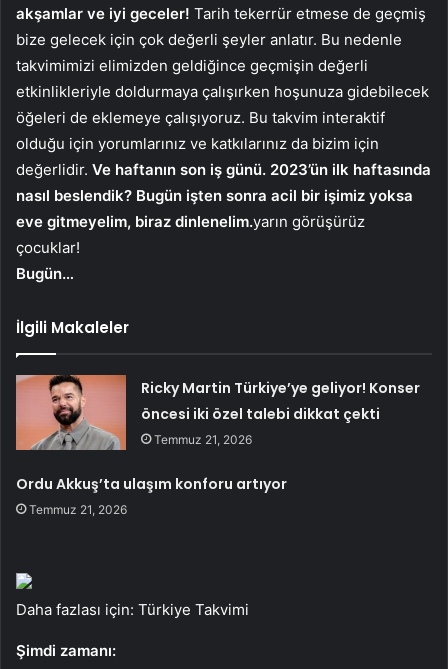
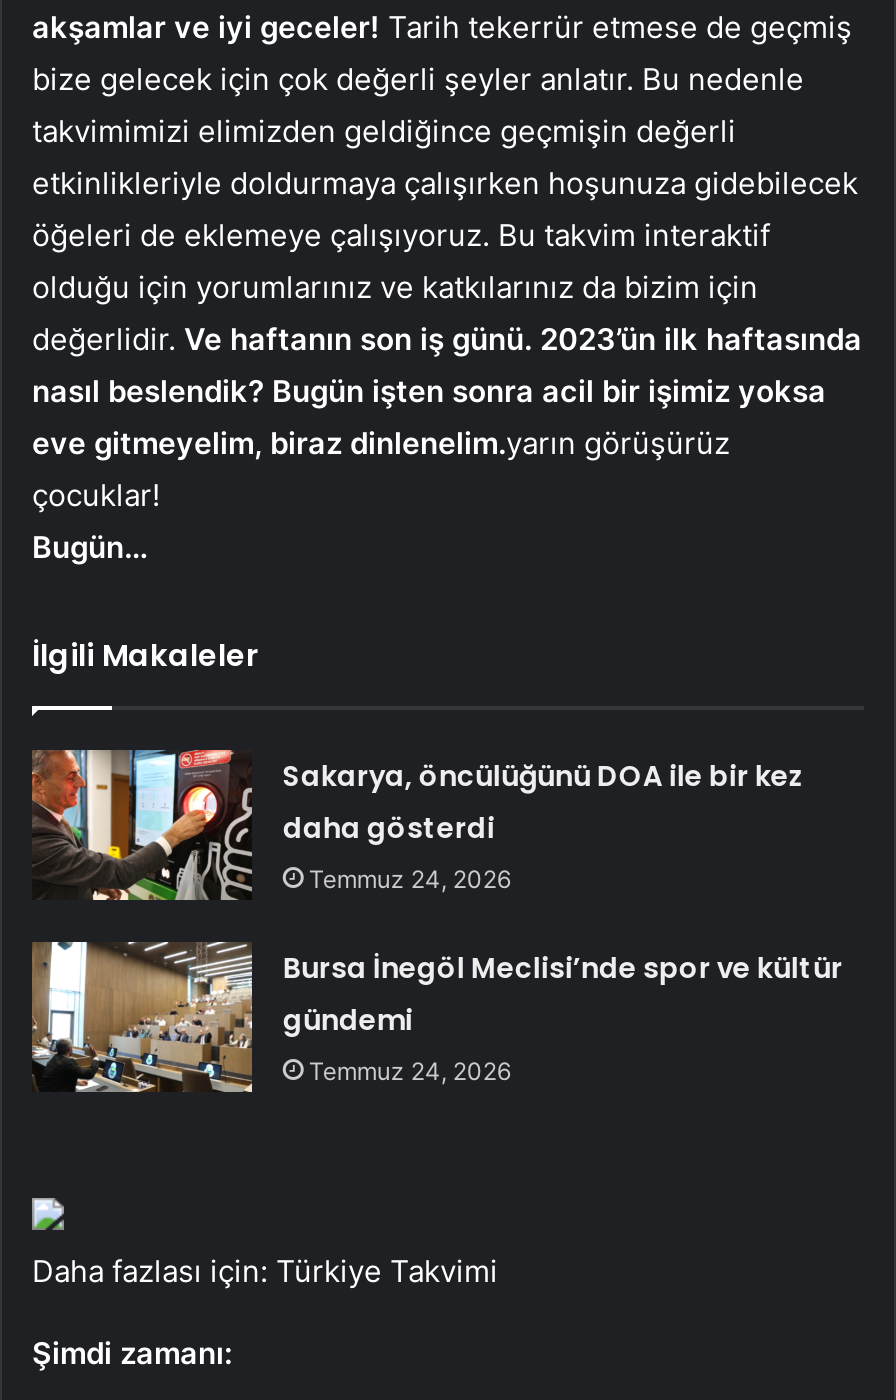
[15,374,420,451] [image] | Ricky Martin Türkiye’ye geliyor! Konser | öncesi iki özel talebi dikkat çekti | Temmuz 21, 2026 -> [30,748,805,902] [image] | Sakarya, öncülüğünü DOA ile bir kez | daha gösterdi | Temmuz 24, 2026
[16,474,287,517] Ordu Akkuş’ta ulaşım konforu artıyor | Temmuz 21, 2026 -> [283,947,843,1085] Bursa İnegöl Meclisi’nde spor ve kültür | gündemi | Temmuz 24, 2026

